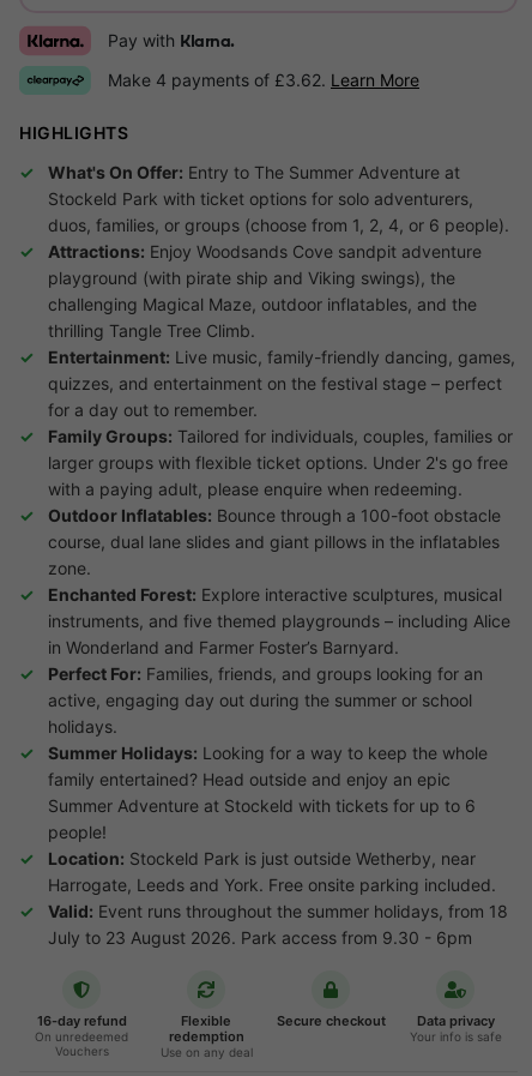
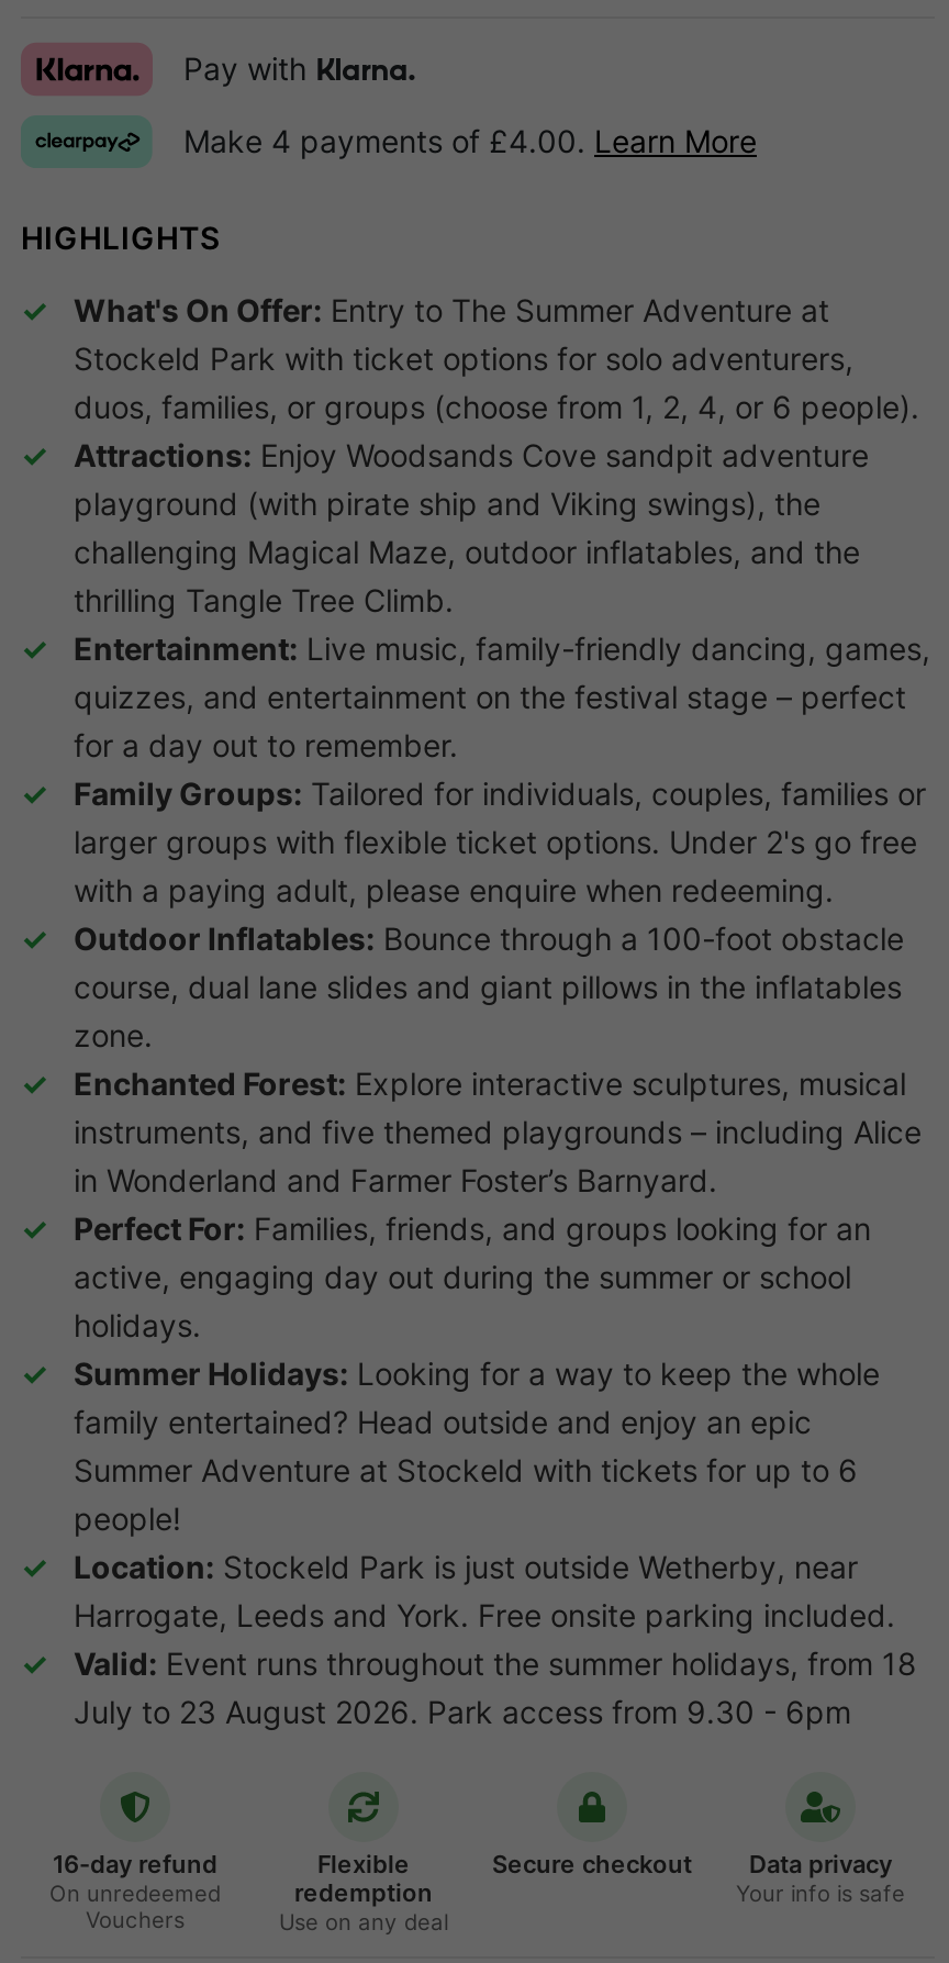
[108,70,419,90] Make 4 payments of £3.62. Learn More -> [183,122,757,160] Make 4 payments of £4.00. Learn More

